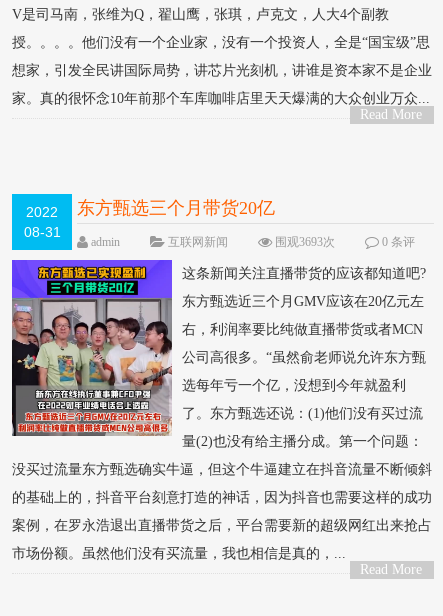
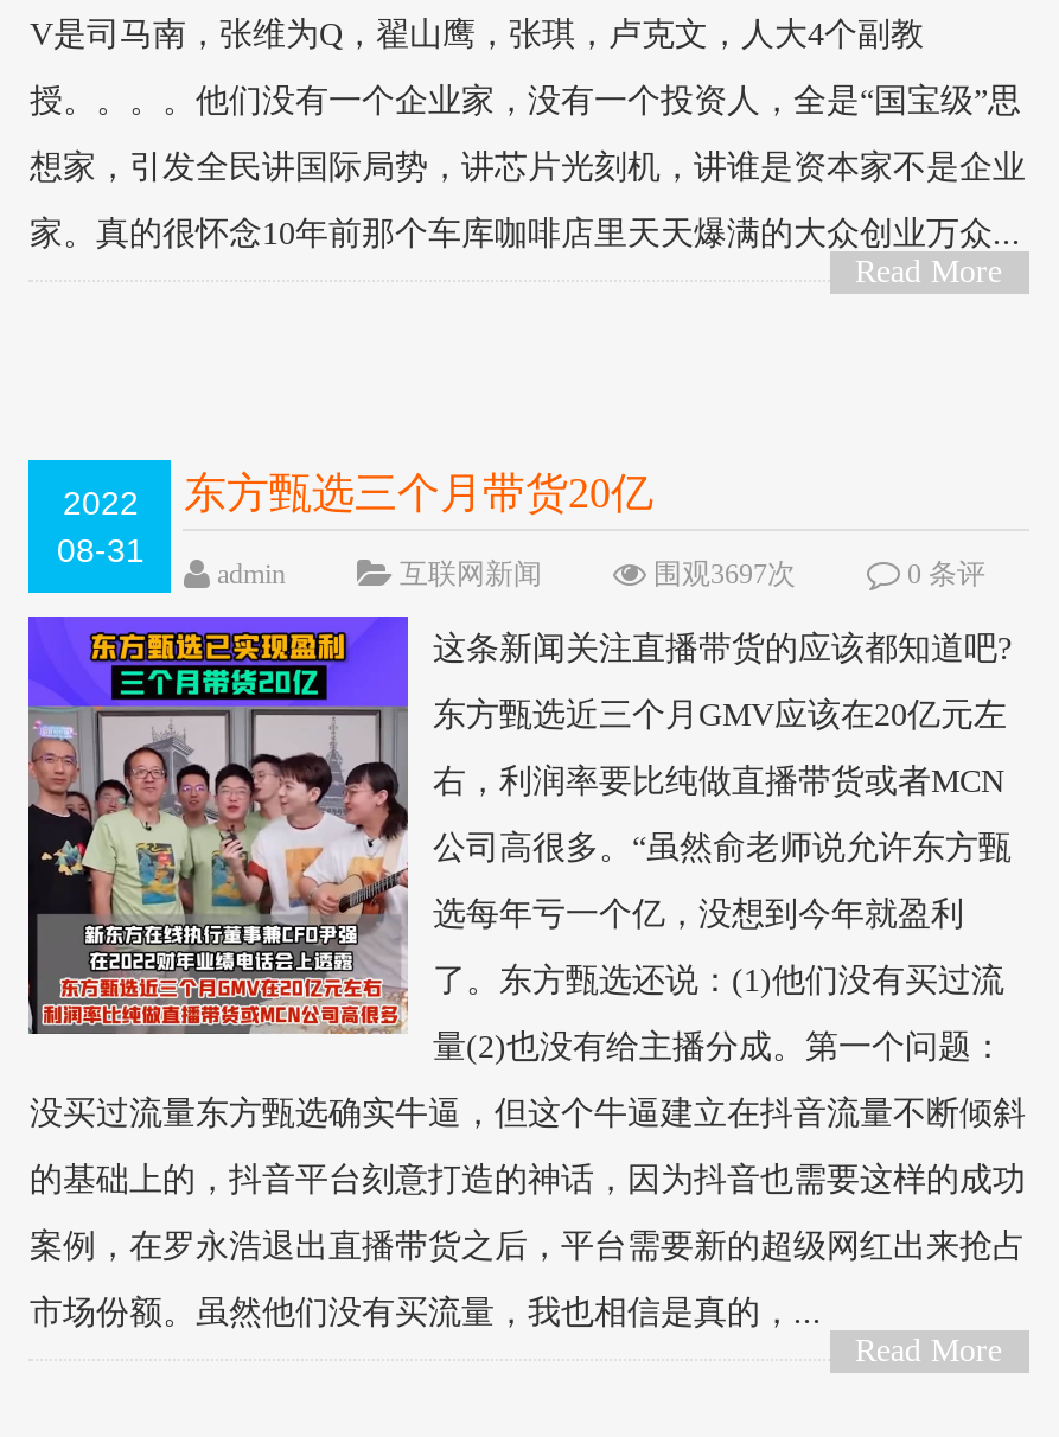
[272,235,335,249] 围观3693次 -> [646,557,795,590] 围观3697次

